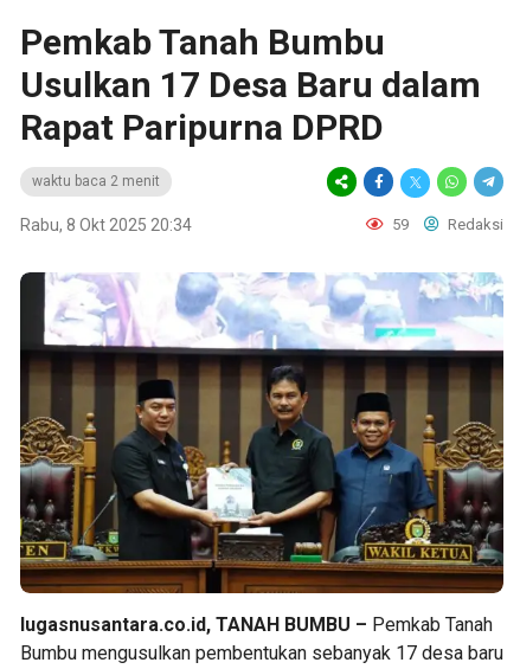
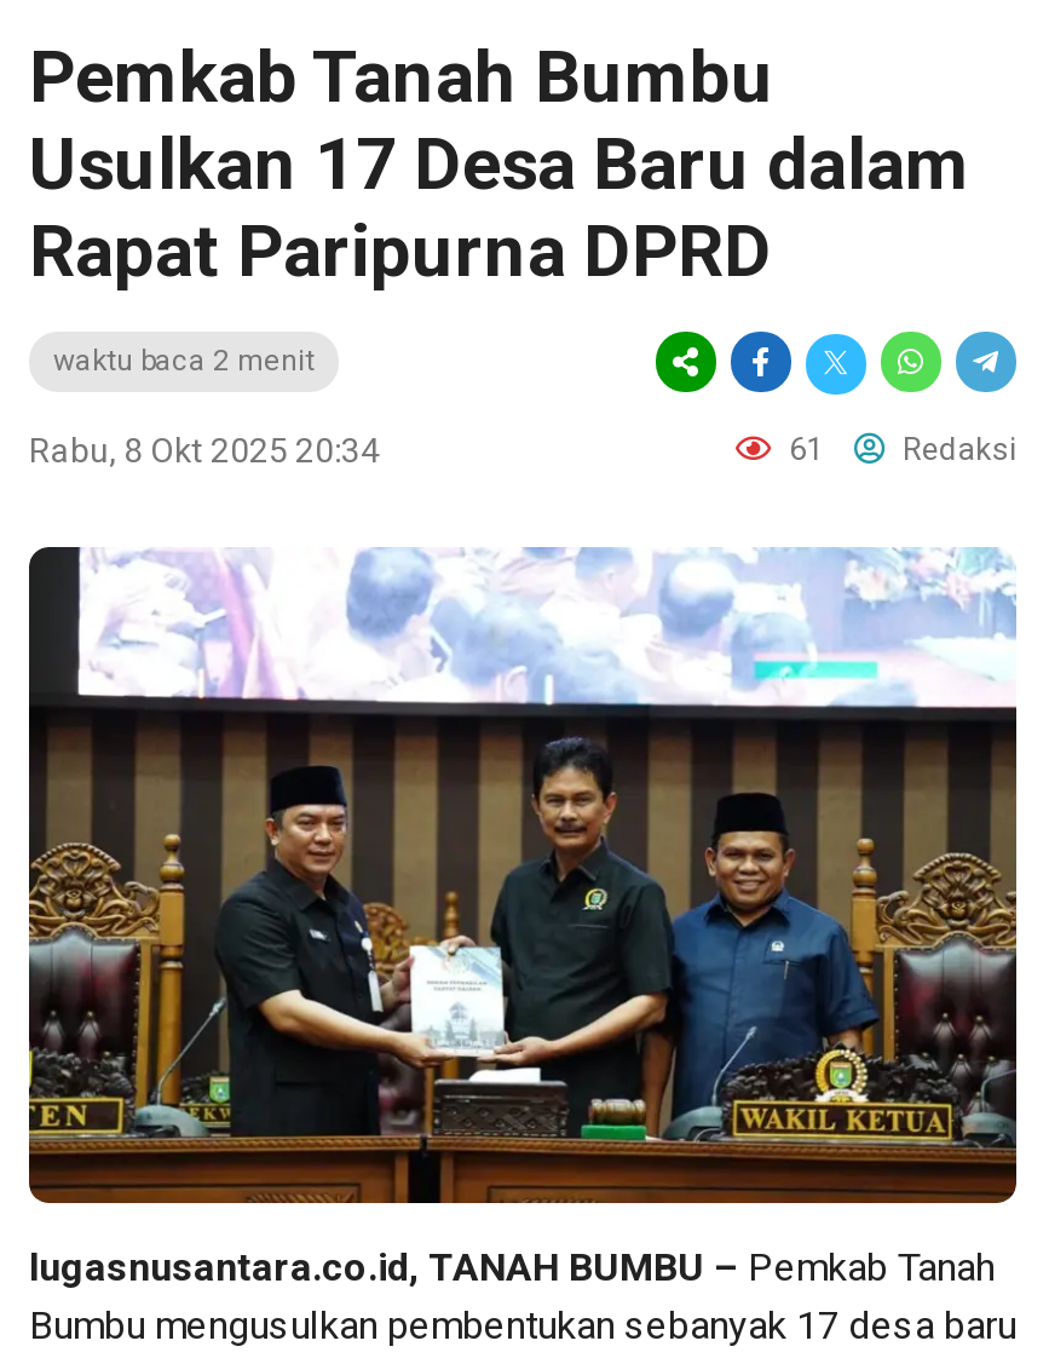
[389,215,503,233] 59 Redaksi -> [782,430,1016,466] 61 Redaksi

